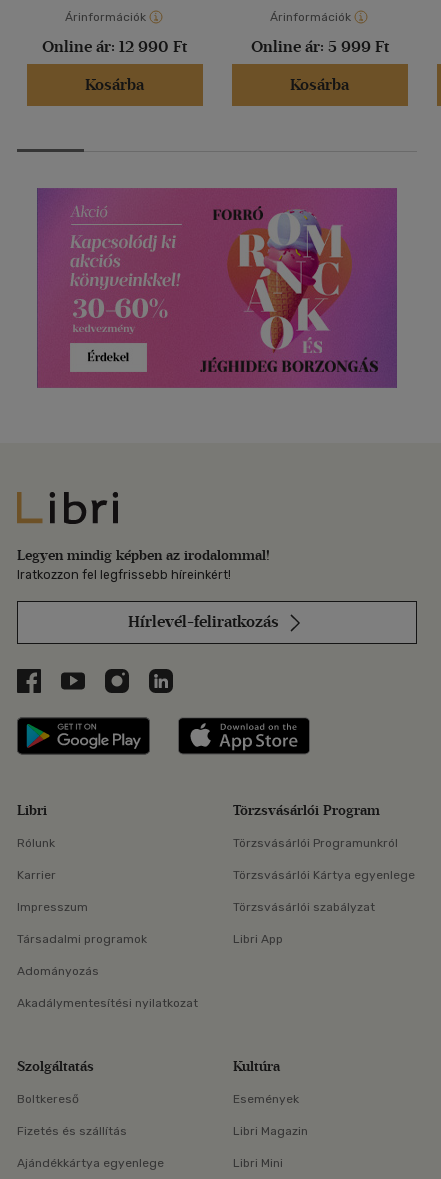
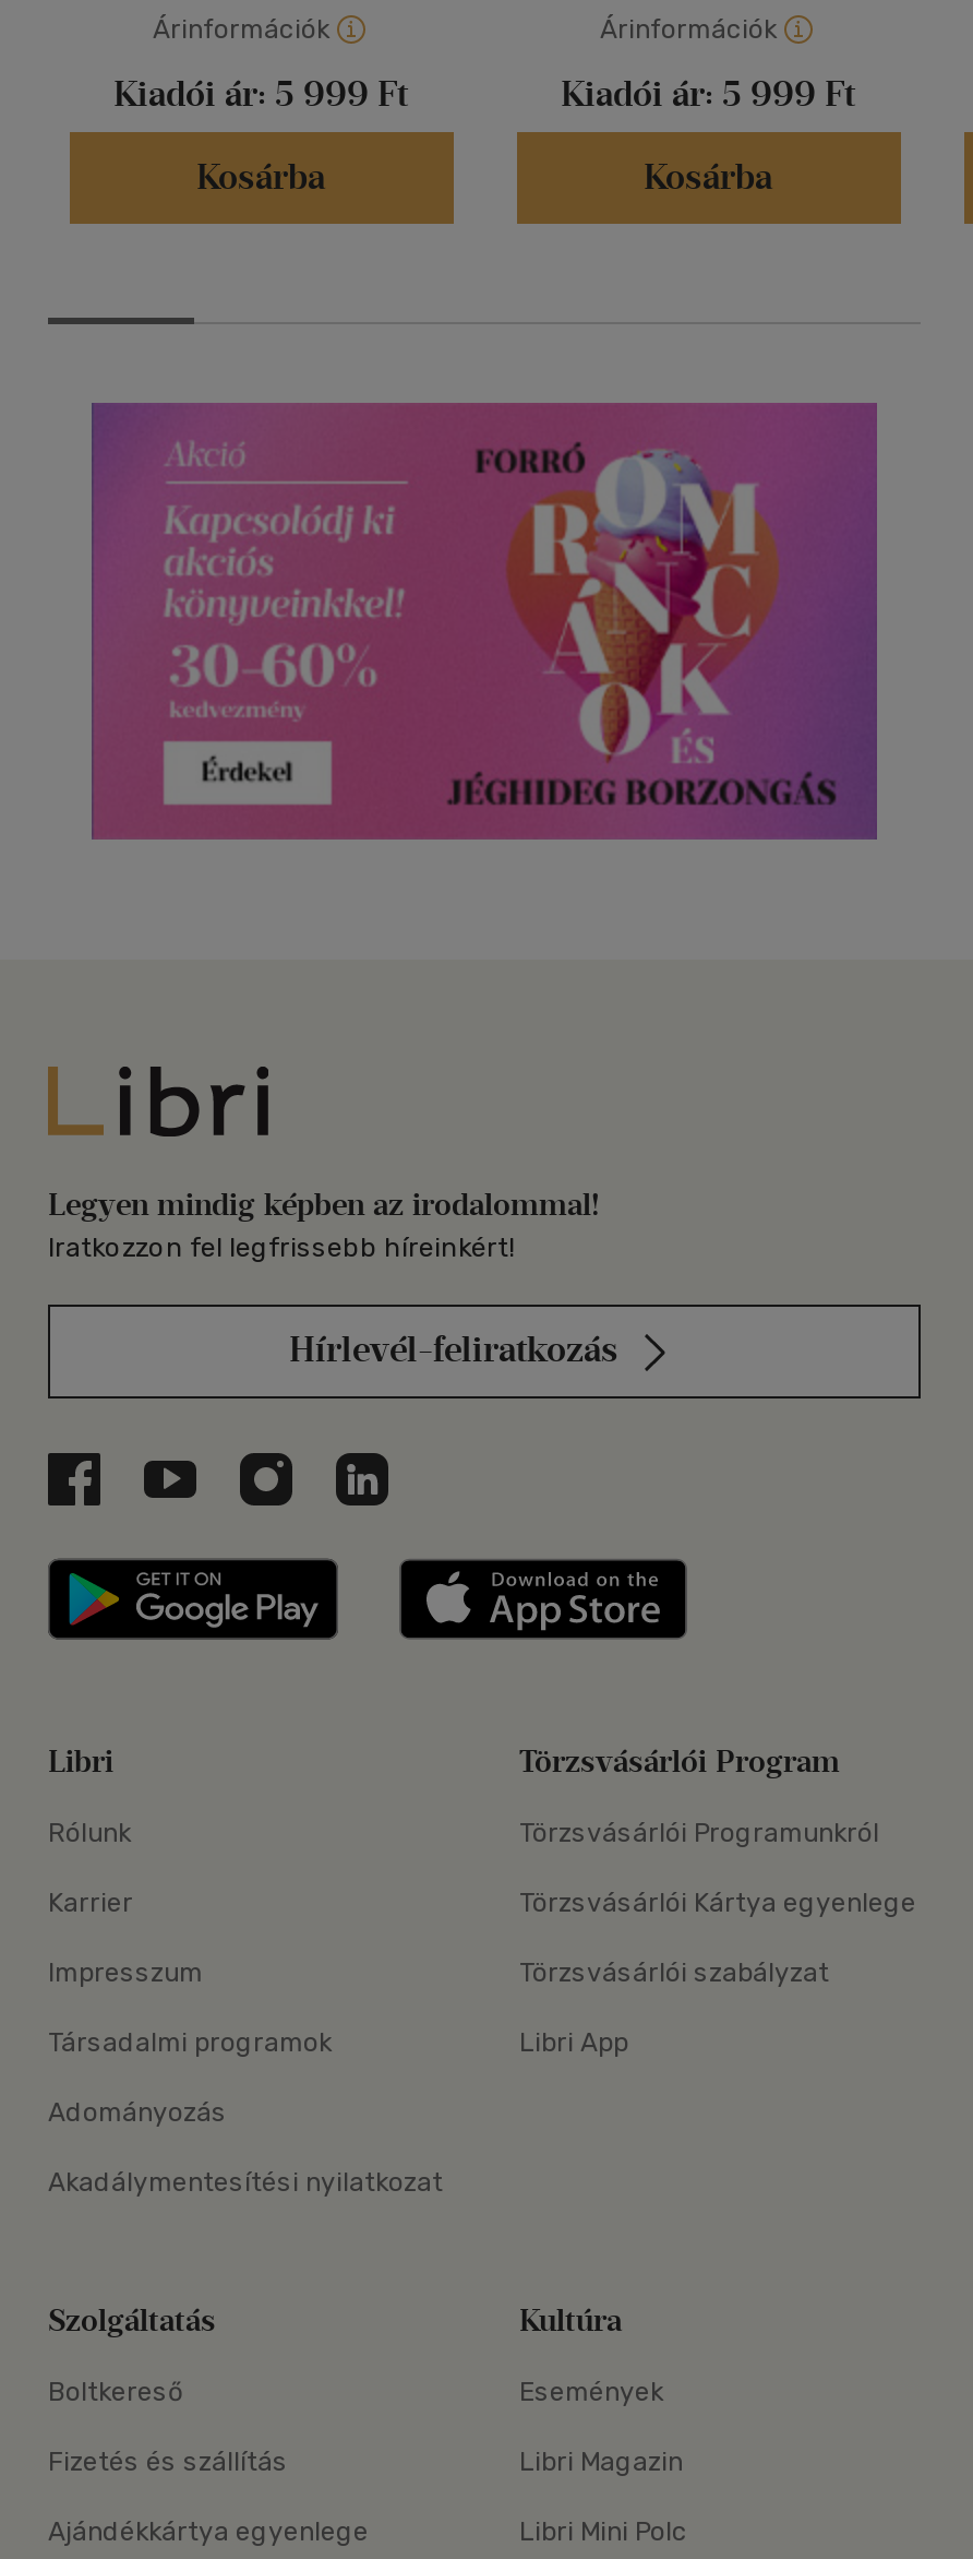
[42,37,187,56] Online ár: 12 990 Ft -> [113,74,408,115] Kiadói ár: 5 999 Ft
[250,37,388,56] Online ár: 5 999 Ft -> [561,74,855,115] Kiadói ár: 5 999 Ft
[233,1156,283,1170] Libri Mini -> [519,2517,687,2548] Libri Mini Polc

